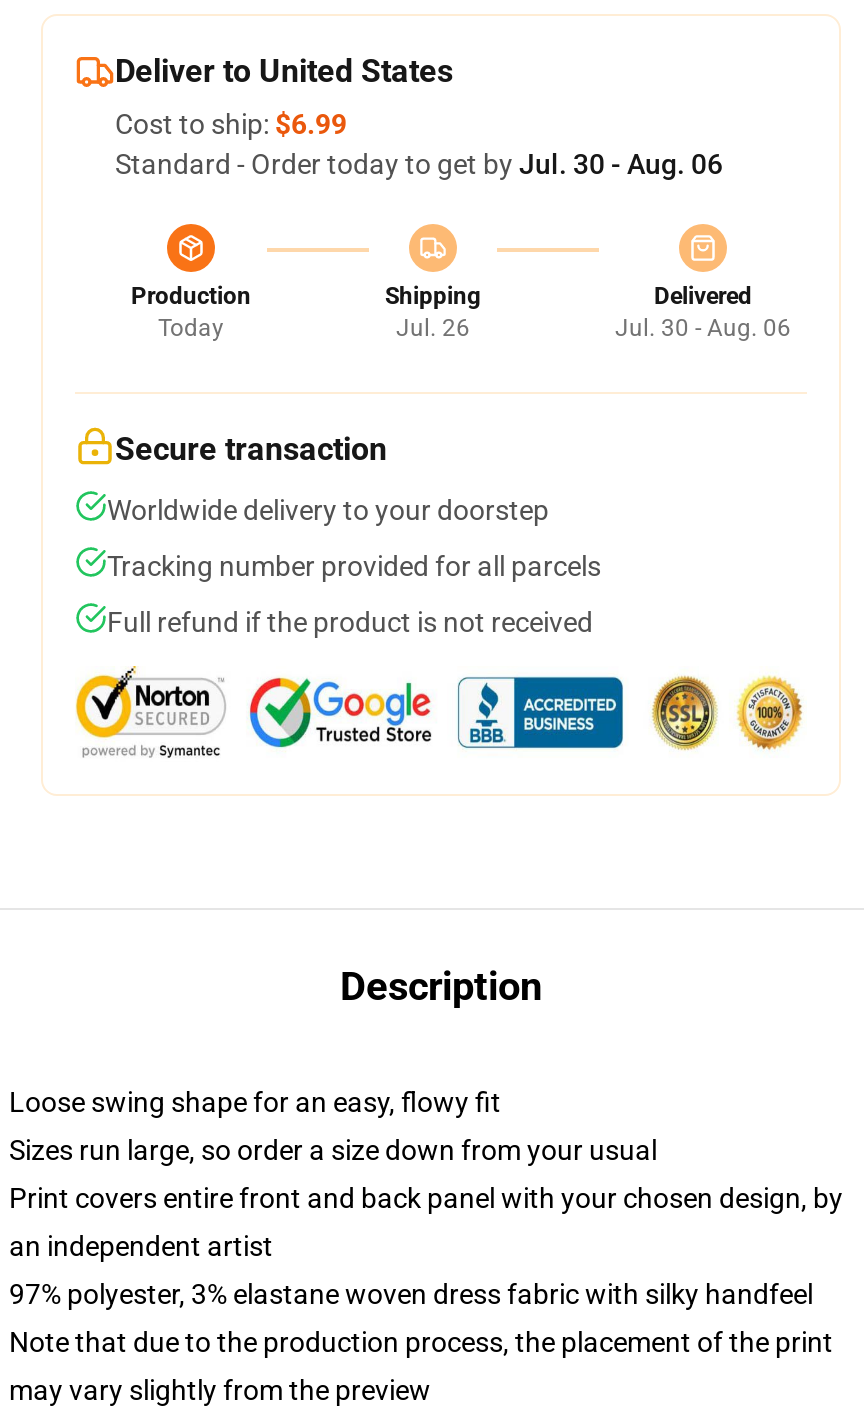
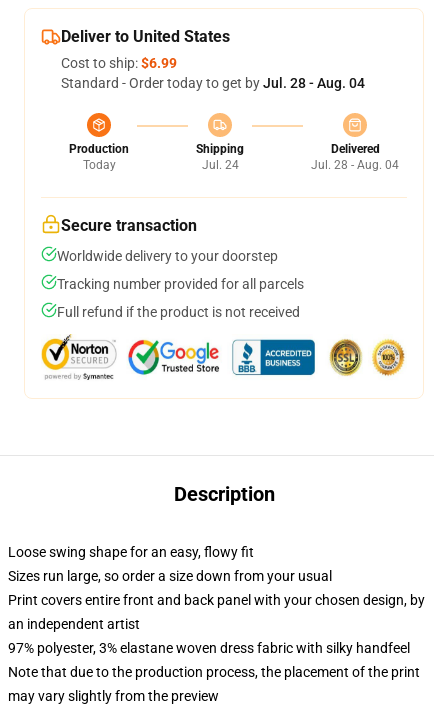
[115,148,723,180] Standard - Order today to get by Jul. 30 - Aug. 06 -> [61,75,365,91] Standard - Order today to get by Jul. 28 - Aug. 04
[396,314,470,342] Jul. 26 -> [201,158,238,172] Jul. 24
[615,314,791,342] Jul. 30 - Aug. 06 -> [311,158,399,172] Jul. 28 - Aug. 04

